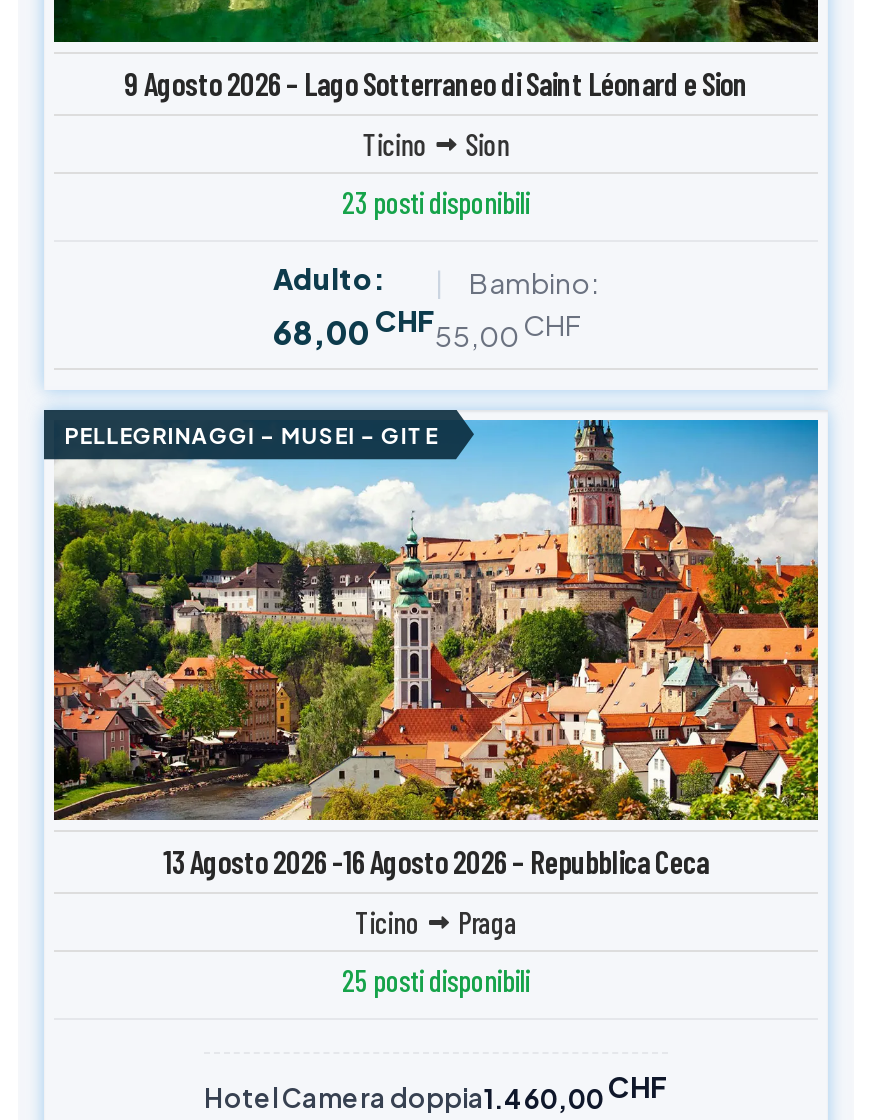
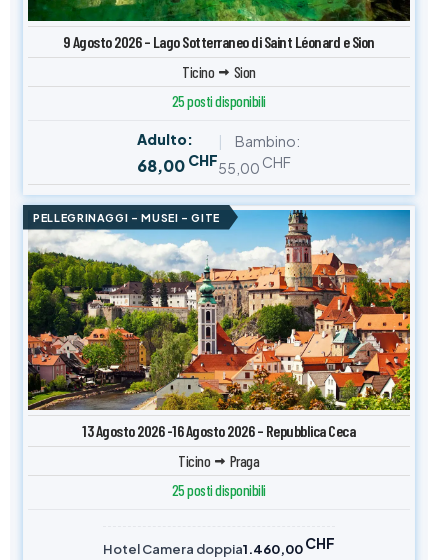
[342,184,530,220] 23 posti disponibili -> [172,92,266,110] 25 posti disponibili

